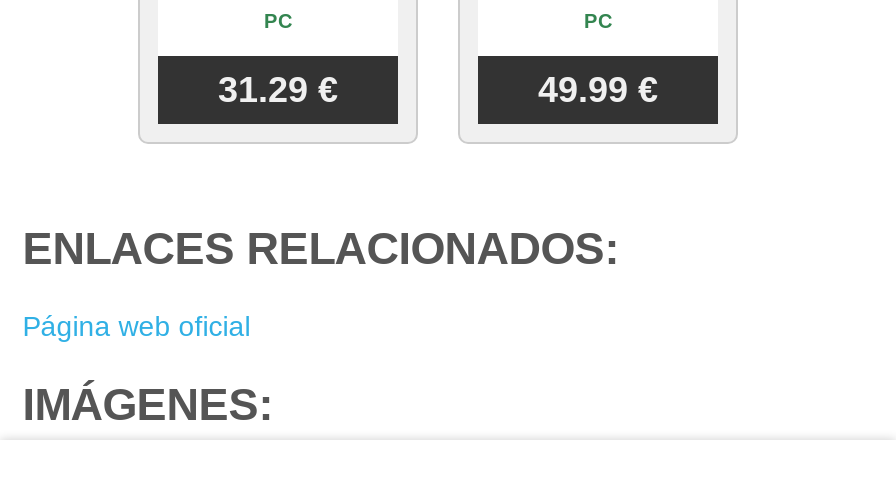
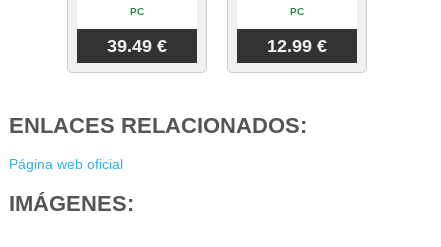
[218,70,338,110] 31.29 € -> [107,36,167,56] 39.49 €
[538,70,658,110] 49.99 € -> [267,36,327,56] 12.99 €

